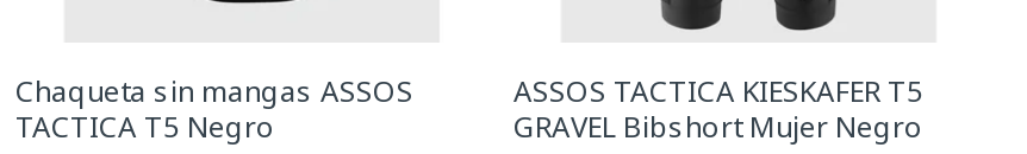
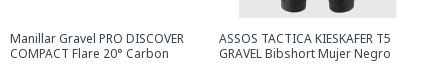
[15,72,413,147] Chaqueta sin mangas ASSOS | TACTICA T5 Negro -> [10,30,184,62] Manillar Gravel PRO DISCOVER | COMPACT Flare 20° Carbon

